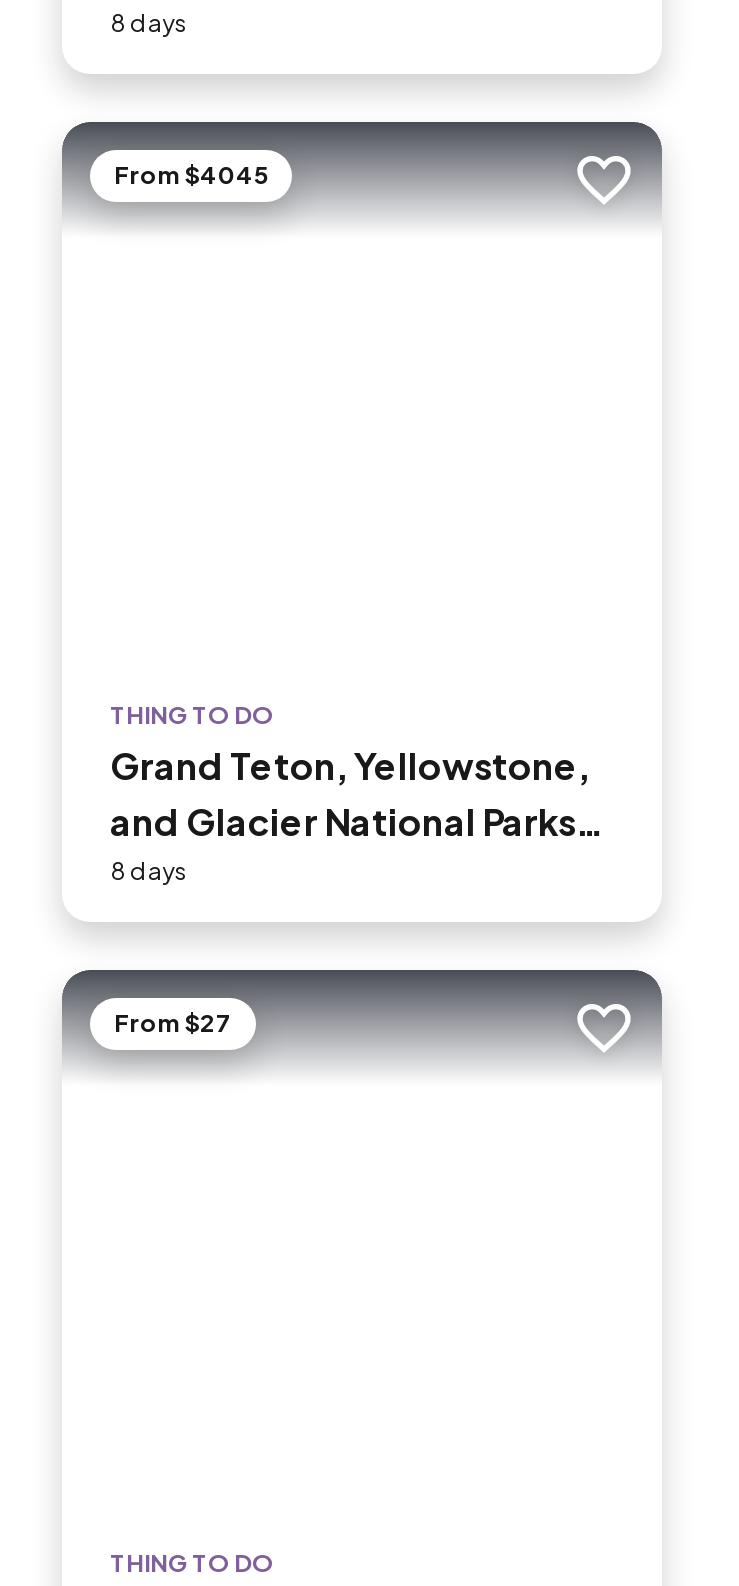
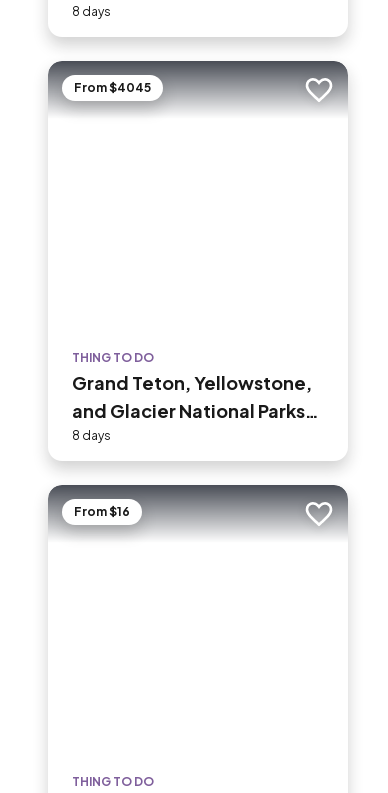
[114,1008,232,1038] From $27 -> [74,504,130,519] From $16

